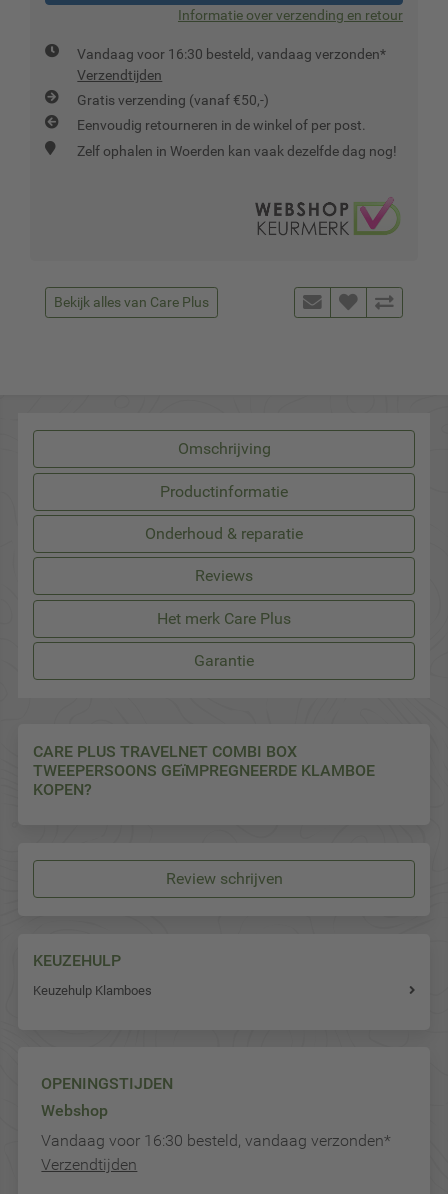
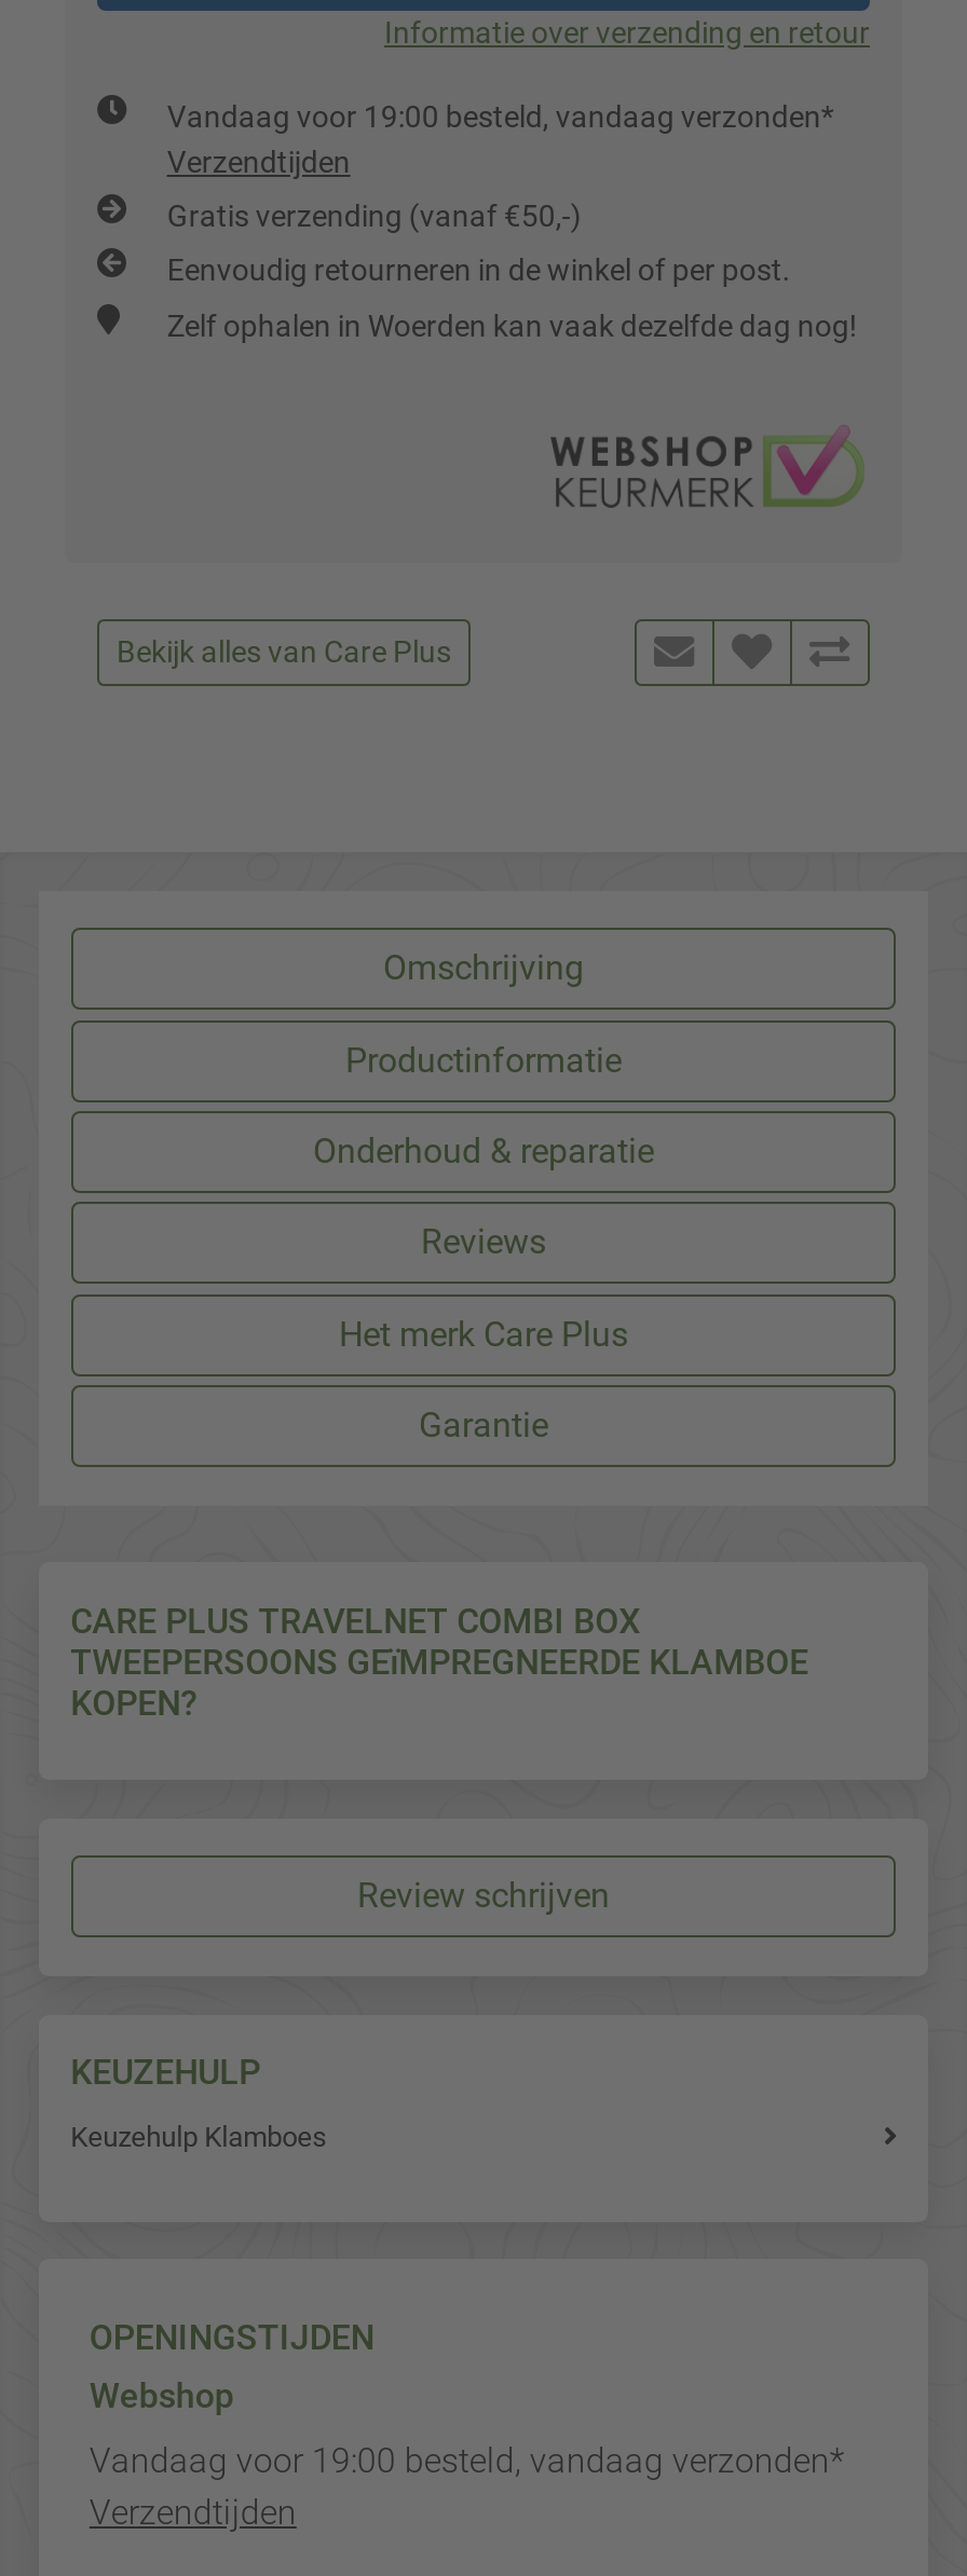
[77,45,386,61] Vandaag voor 16:30 besteld, vandaag verzonden* -> [167,98,834,133] Vandaag voor 19:00 besteld, vandaag verzonden*
[41,1131,391,1150] Vandaag voor 16:30 besteld, vandaag verzonden* -> [89,2440,845,2481] Vandaag voor 19:00 besteld, vandaag verzonden*

